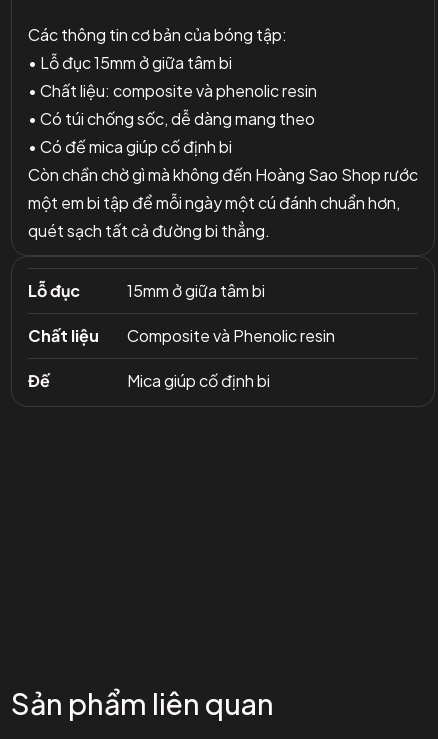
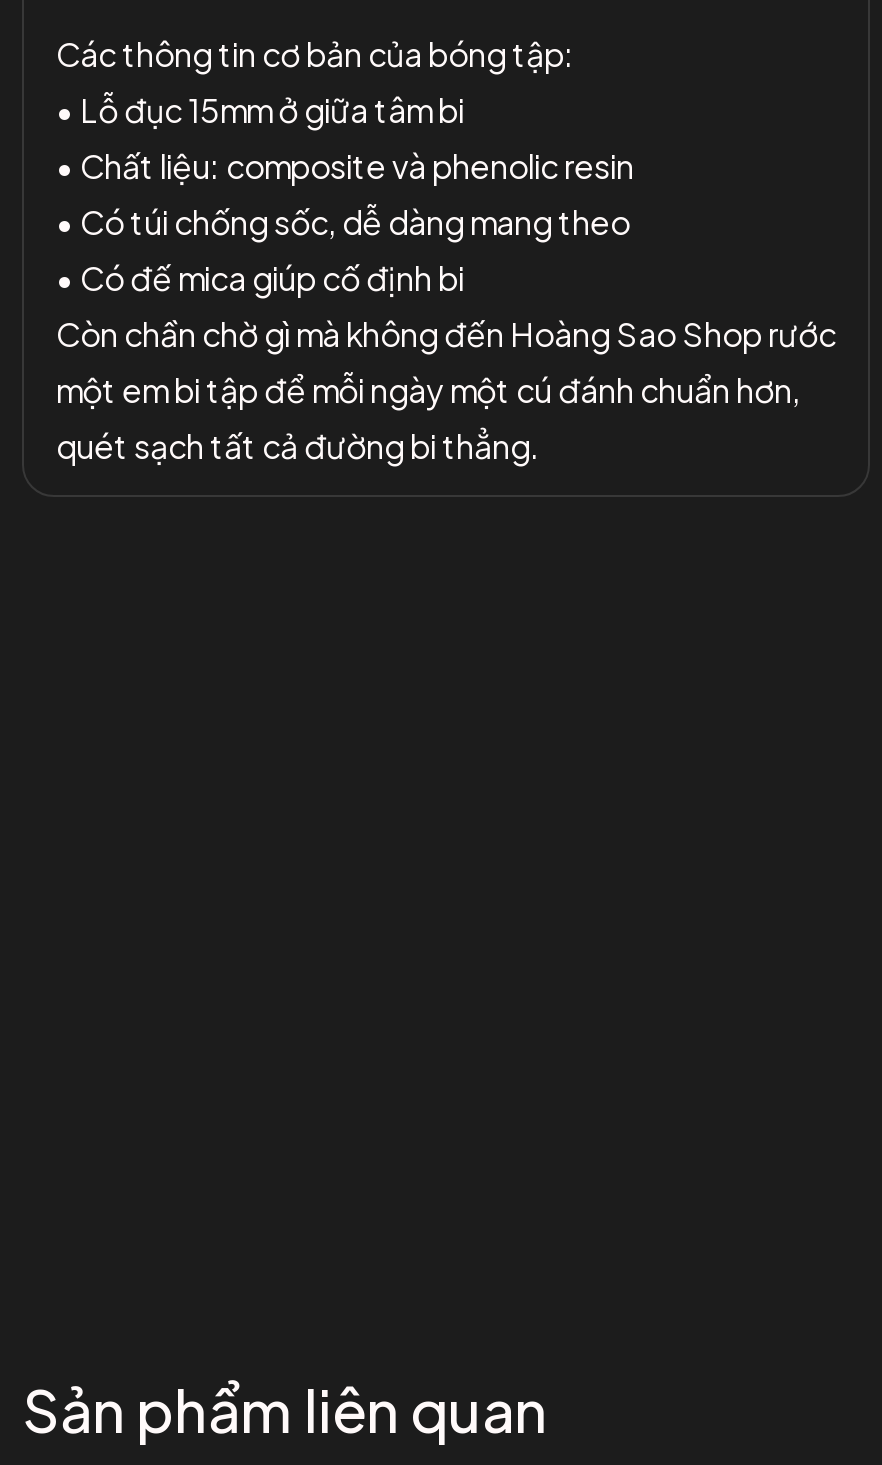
[28,280,335,391] Lỗ đục | 15mm ở giữa tâm bi | Chất liệu | Composite và Phenolic resin | Đế | Mica giúp cố định bi -> none

